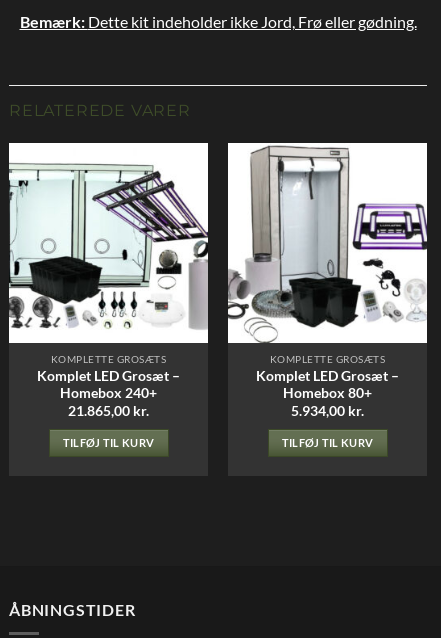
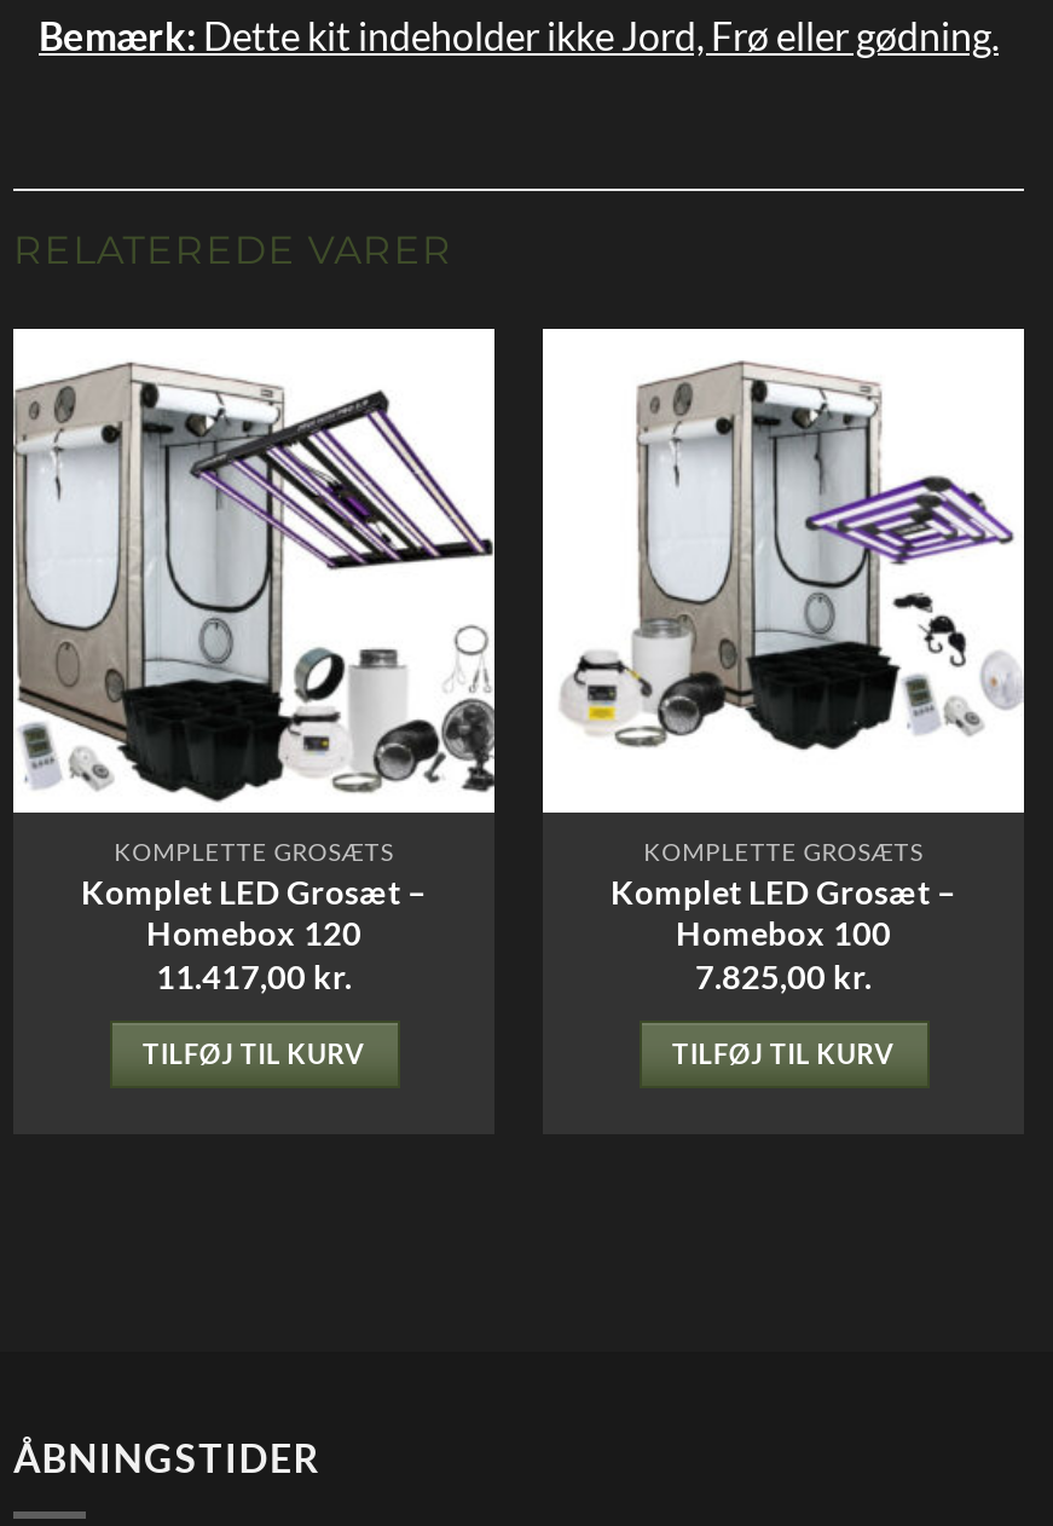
[228,145,428,343] [image] -> [543,334,1026,813] [image]
[9,157,208,338] [image] -> [11,360,497,803] [image]
[60,385,157,401] Homebox 240+ -> [146,914,361,953] Homebox 120
[283,385,372,401] Homebox 80+ -> [676,914,891,953] Homebox 100
[68,403,149,419] 21.865,00 kr. -> [156,958,352,997] 11.417,00 kr.
[291,403,364,419] 5.934,00 kr. -> [695,958,872,997] 7.825,00 kr.

